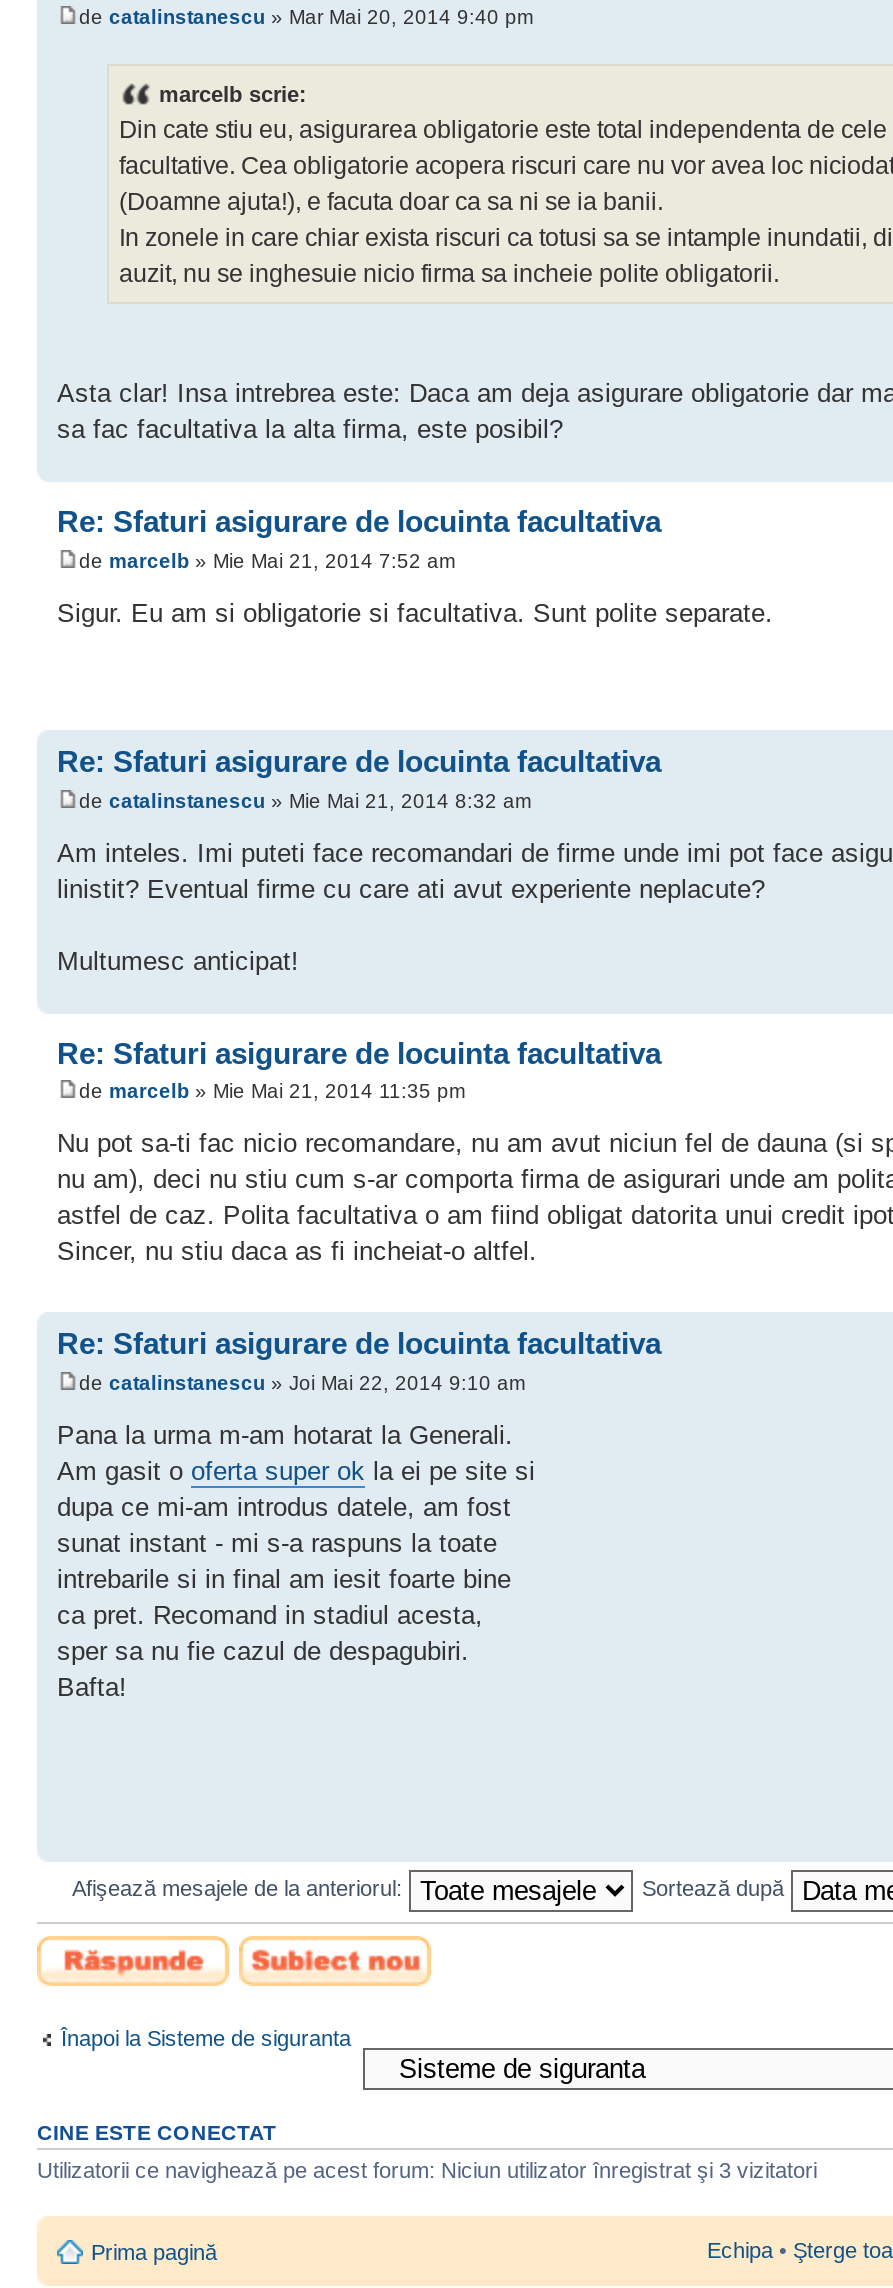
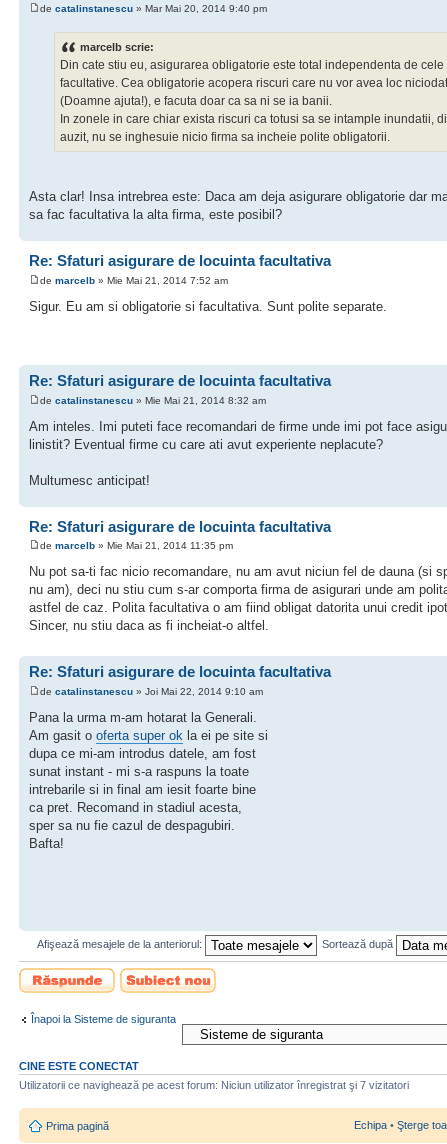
[37,2158,817,2182] Utilizatorii ce navighează pe acest forum: Niciun utilizator înregistrat şi 3 vizitatori -> [19,1079,409,1091] Utilizatorii ce navighează pe acest forum: Niciun utilizator înregistrat şi 7 vizitatori

